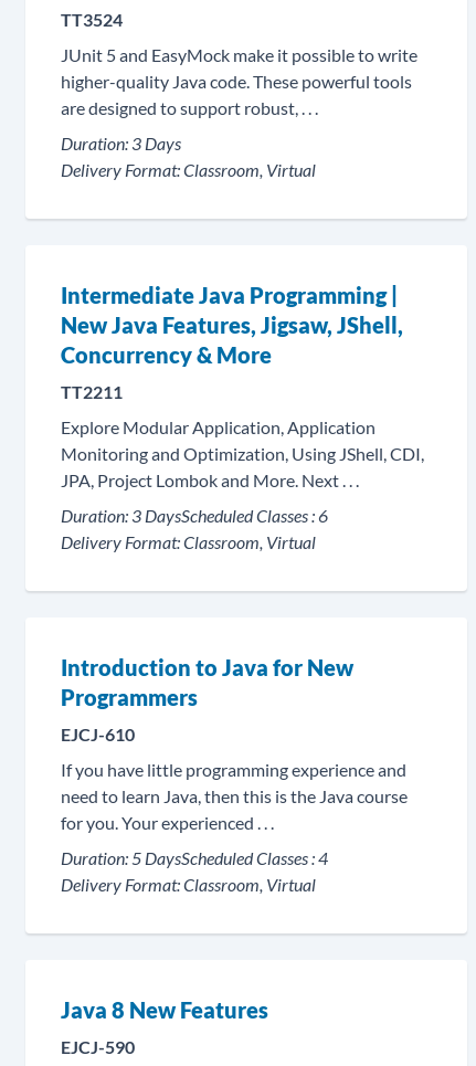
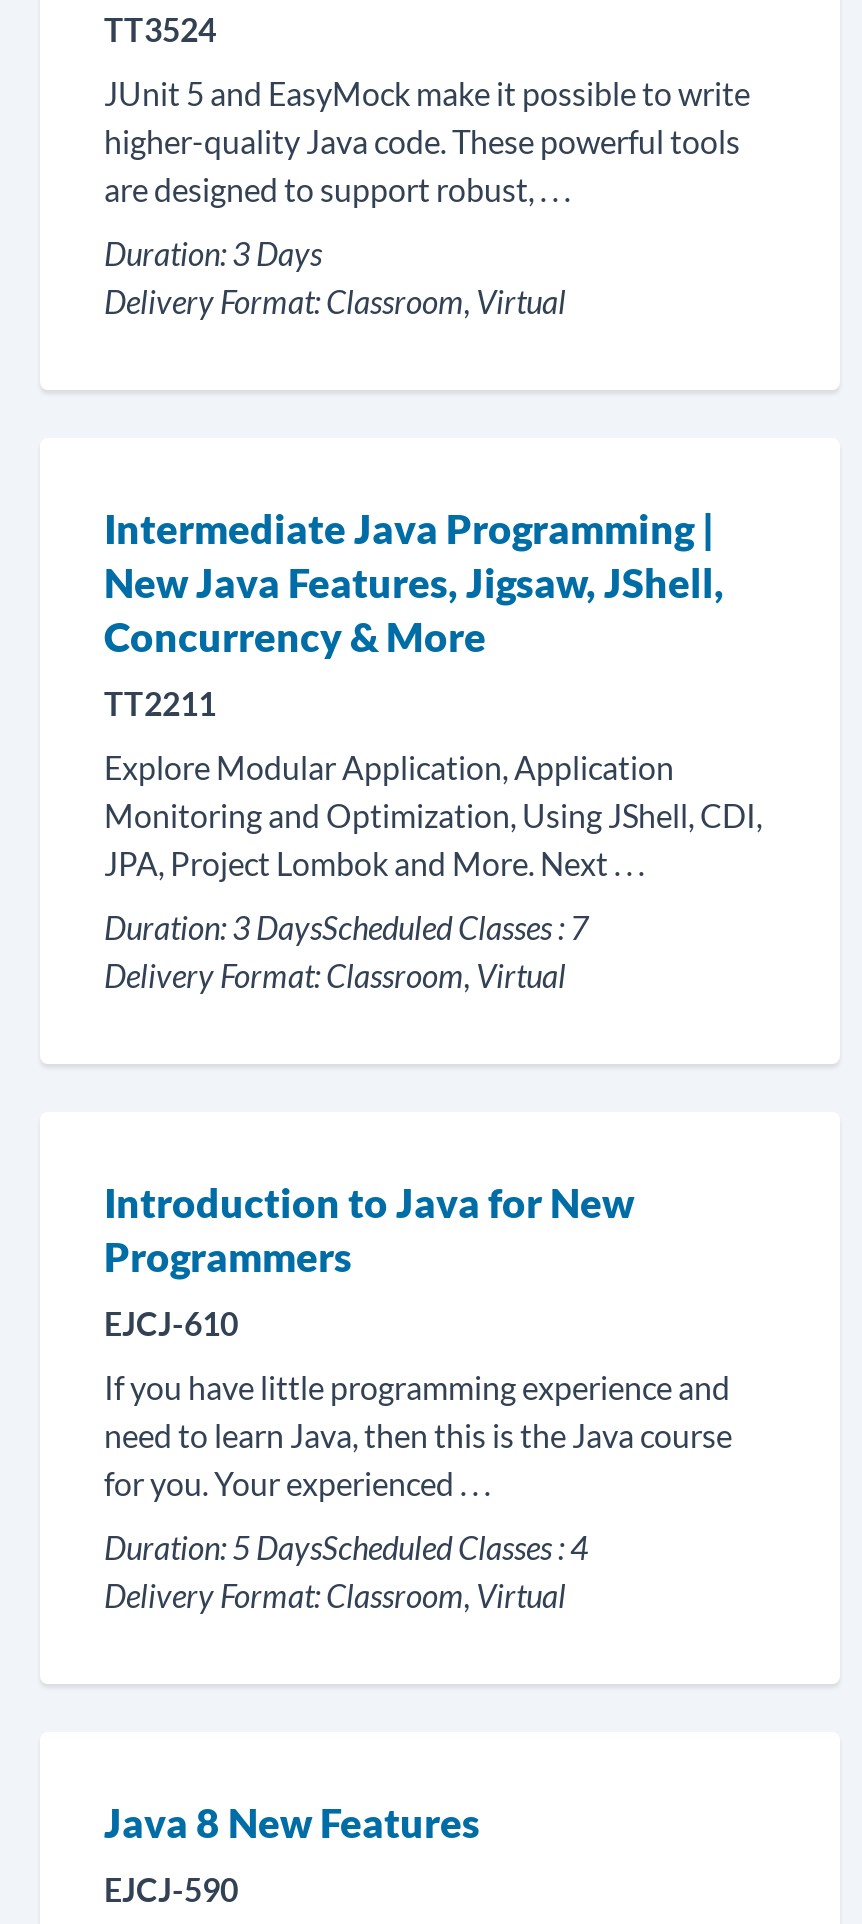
[61,505,328,526] Duration: 3 DaysScheduled Classes : 6 -> [104,908,588,946] Duration: 3 DaysScheduled Classes : 7

